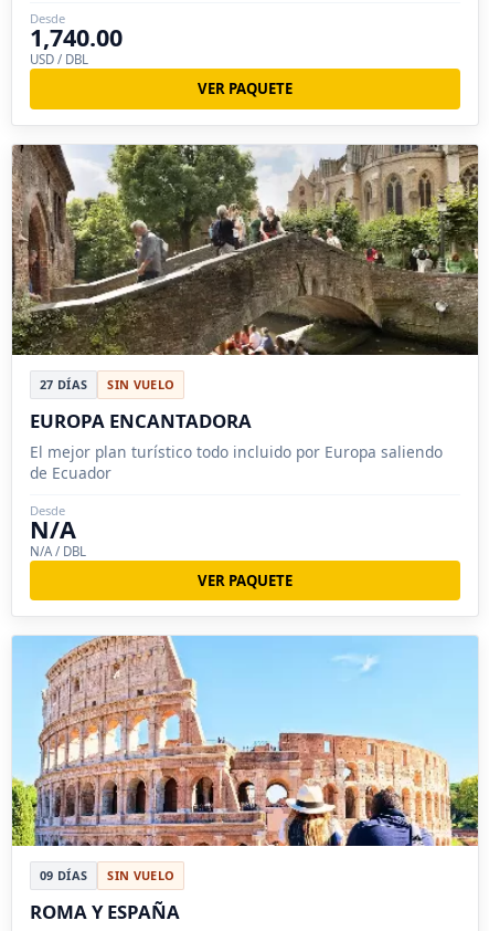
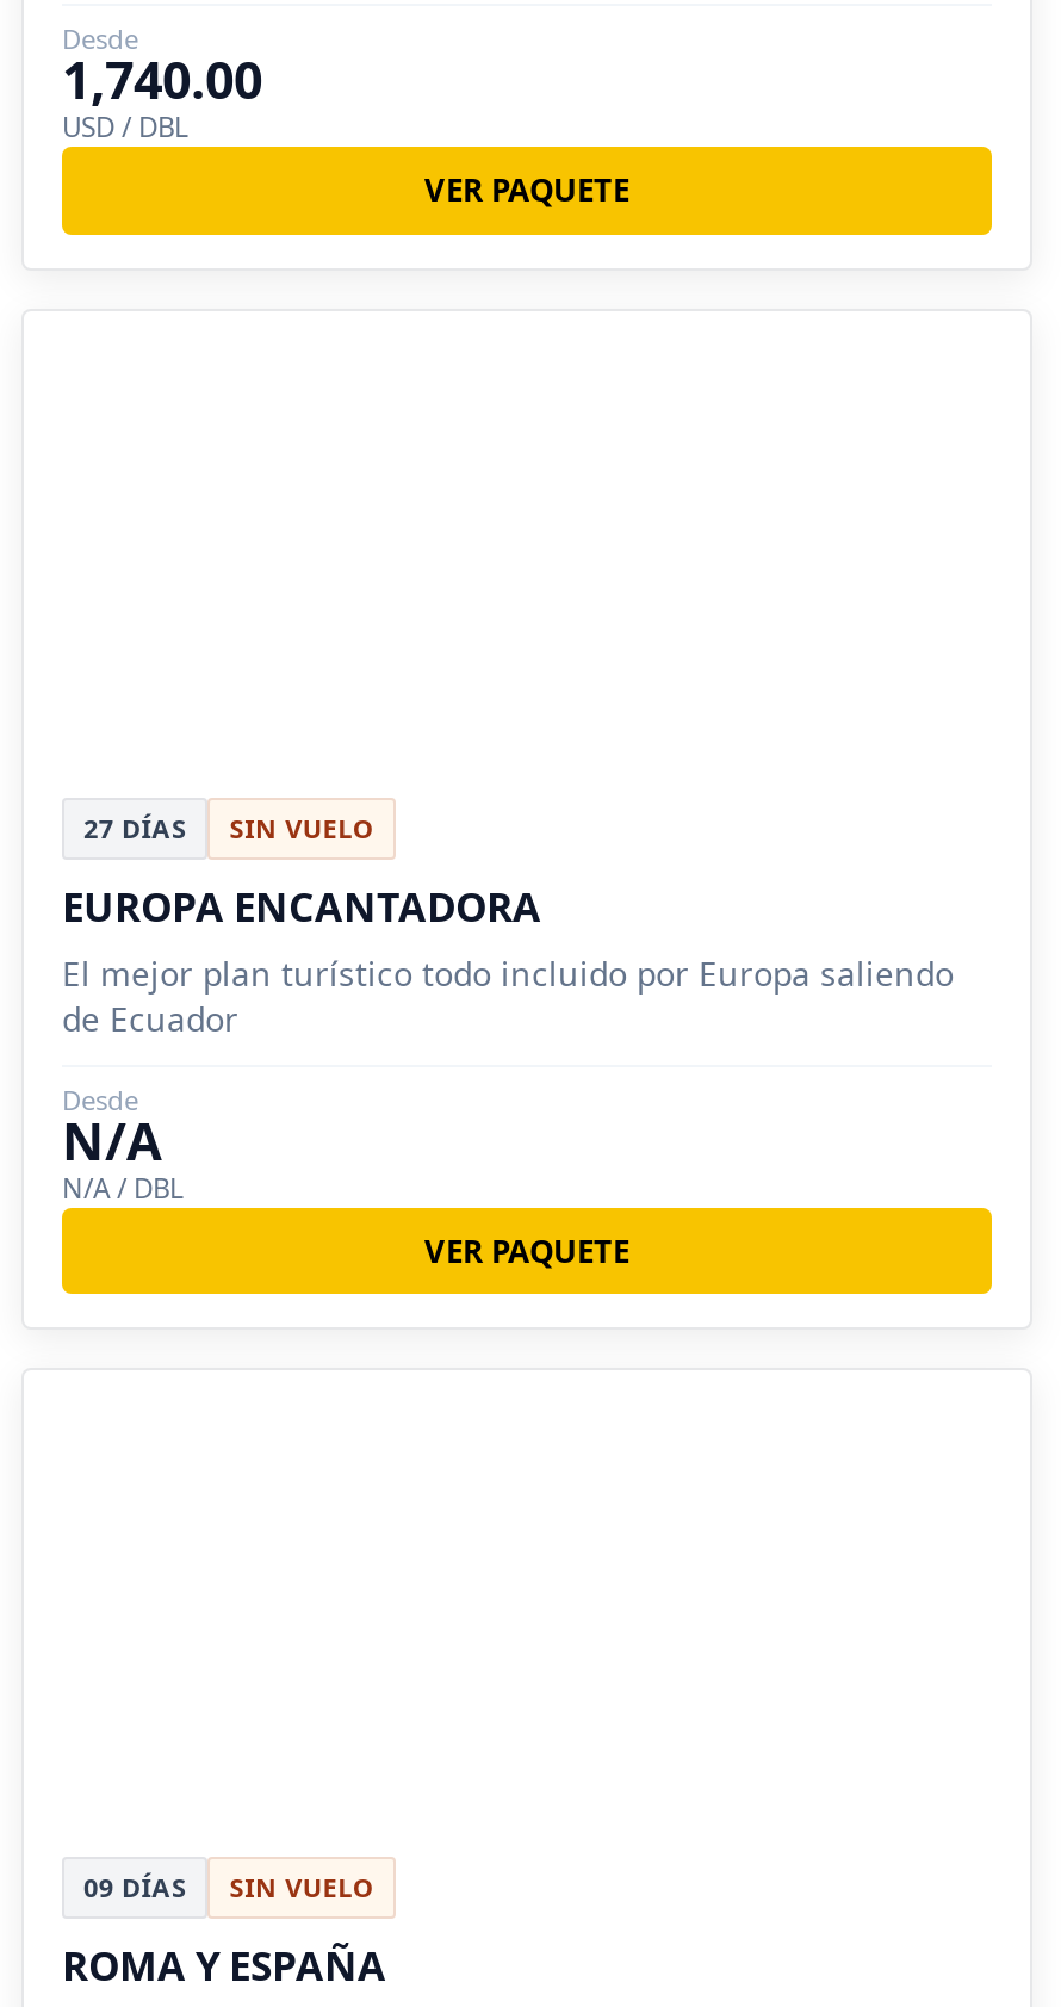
[11,144,479,356] [image] -> none
[11,635,479,847] [image] -> none

